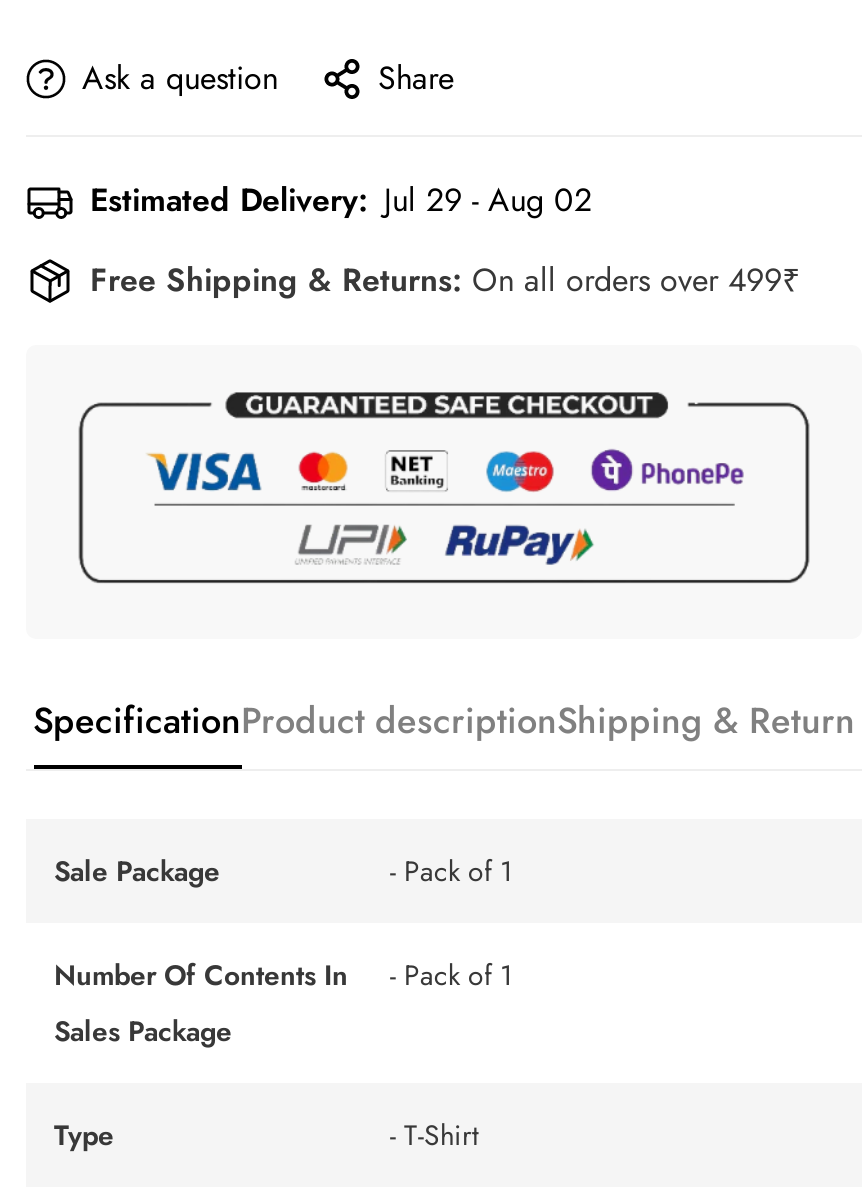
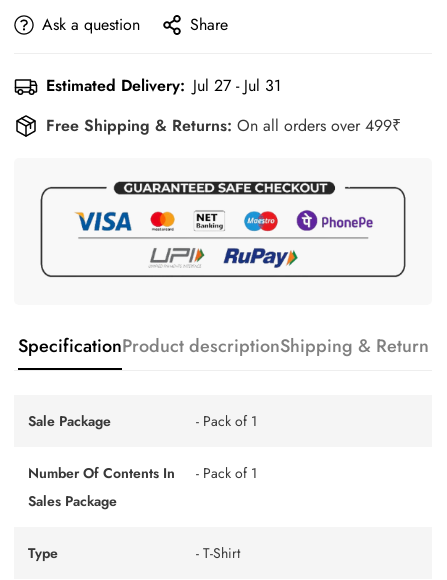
[90,177,592,223] Estimated Delivery: Jul 29 - Aug 02 -> [46,74,281,97] Estimated Delivery: Jul 27 - Jul 31

